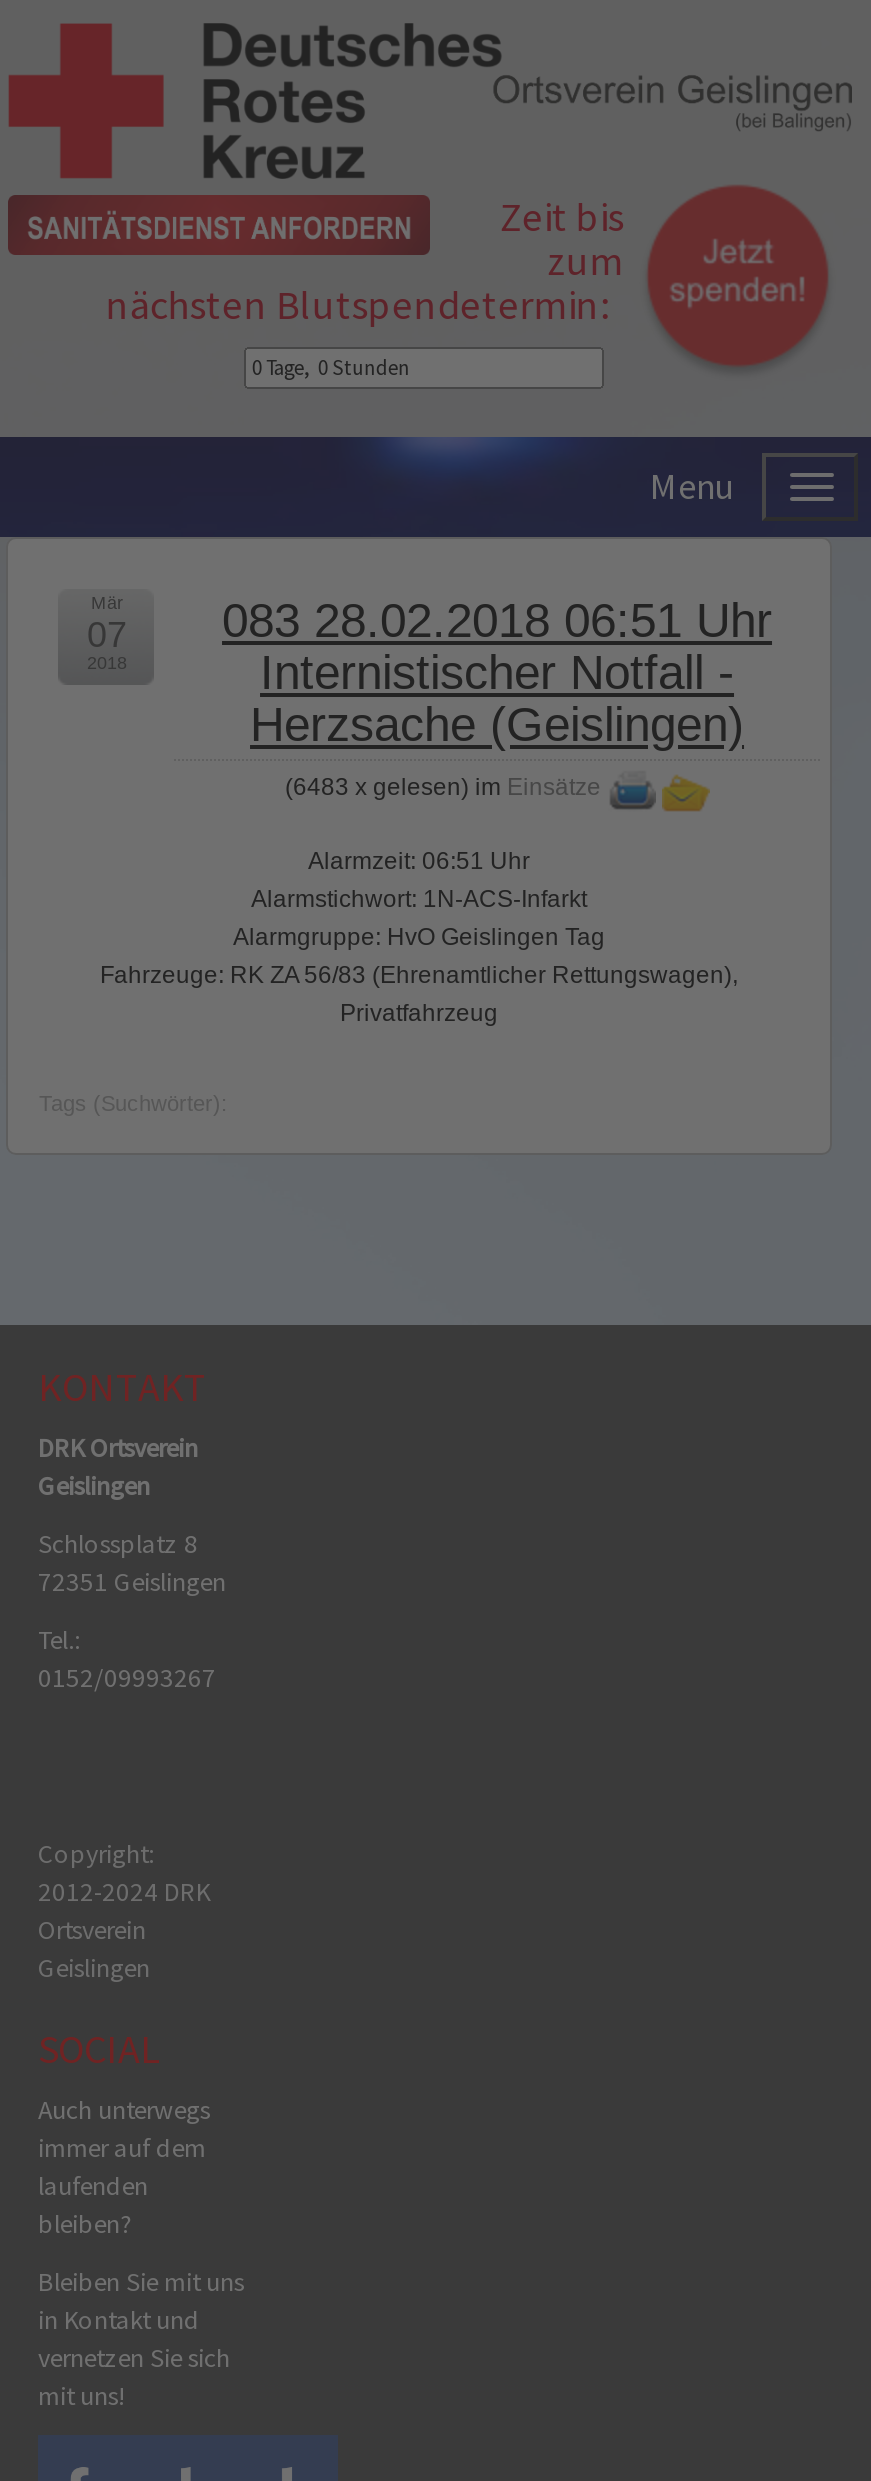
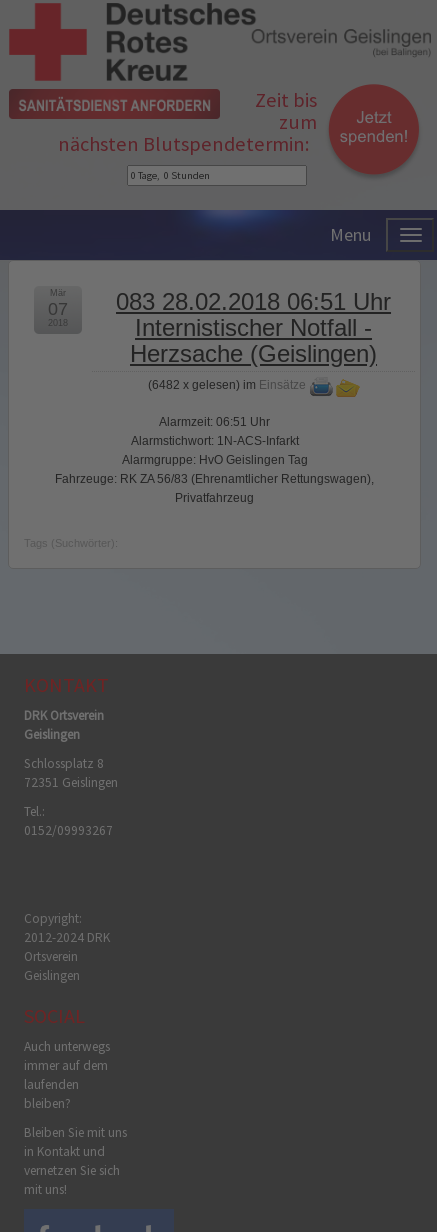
[285,772,601,800] (6483 x gelesen) im Einsätze -> [147,378,305,392] (6482 x gelesen) im Einsätze

